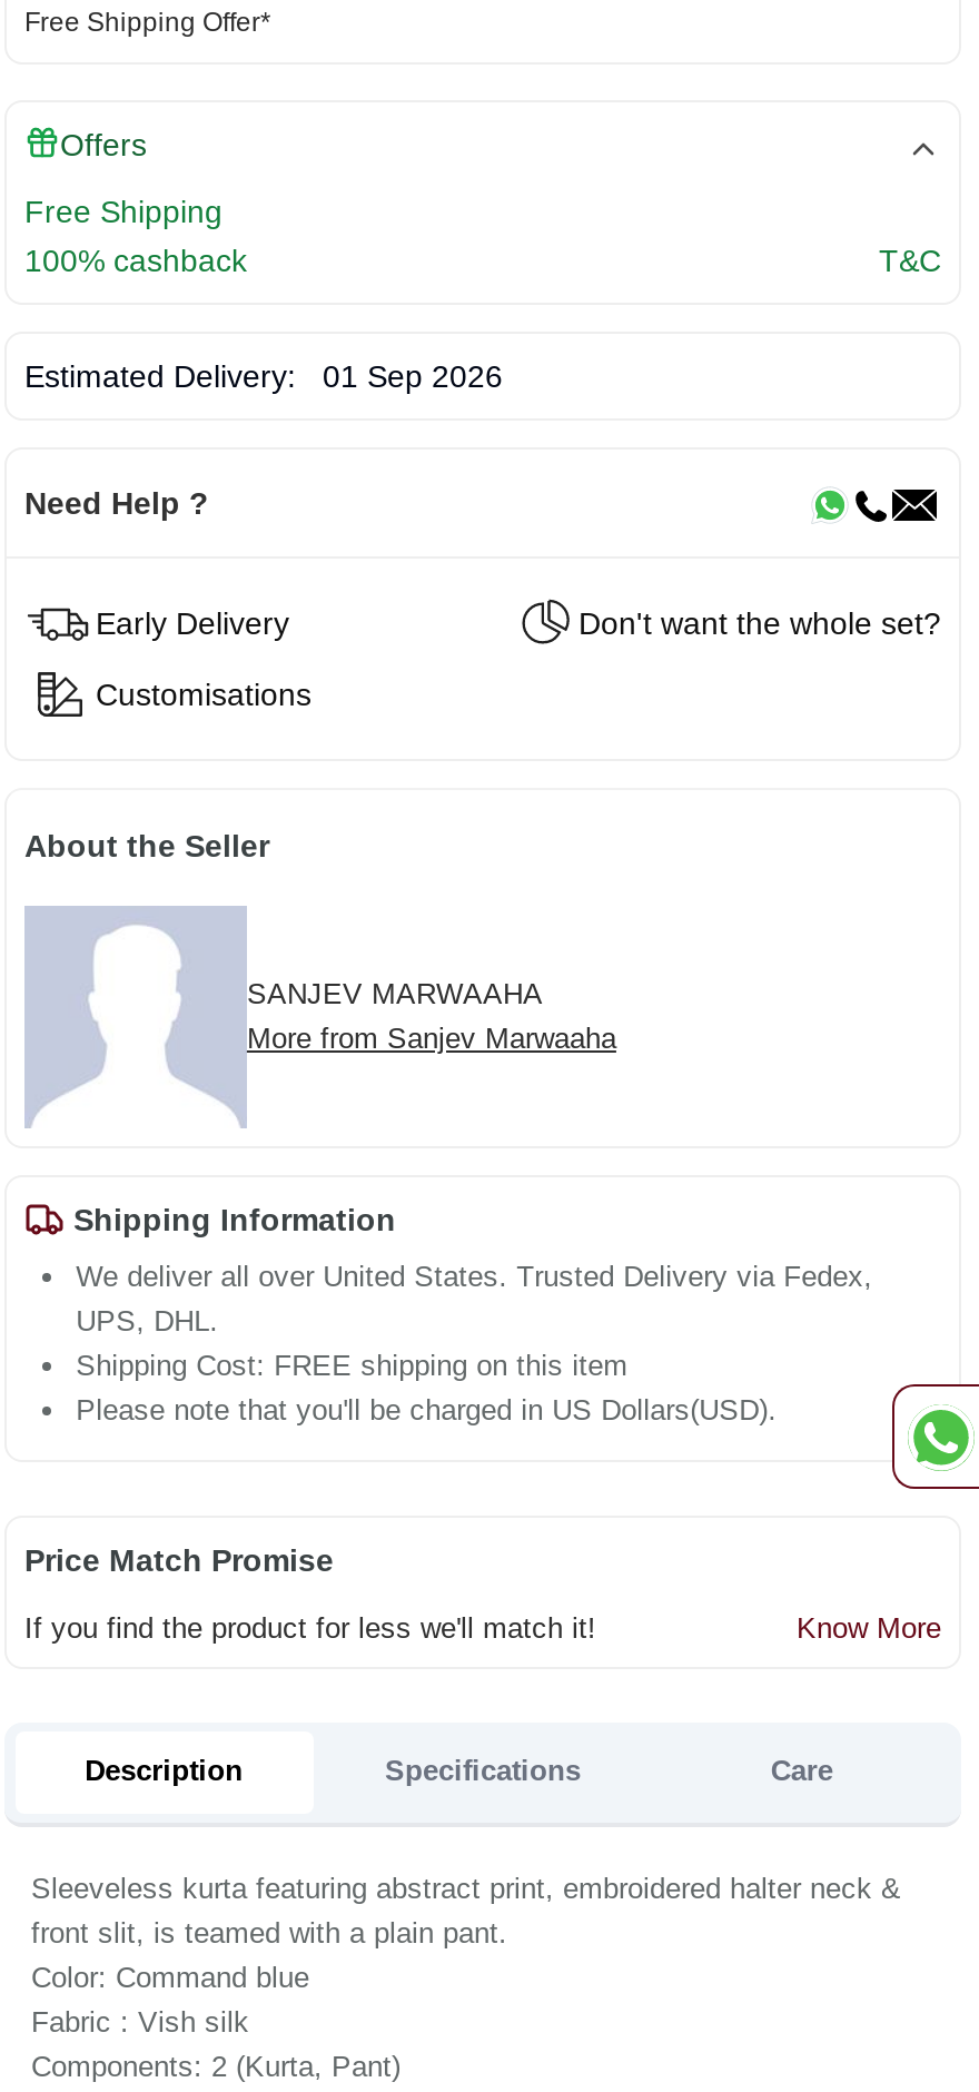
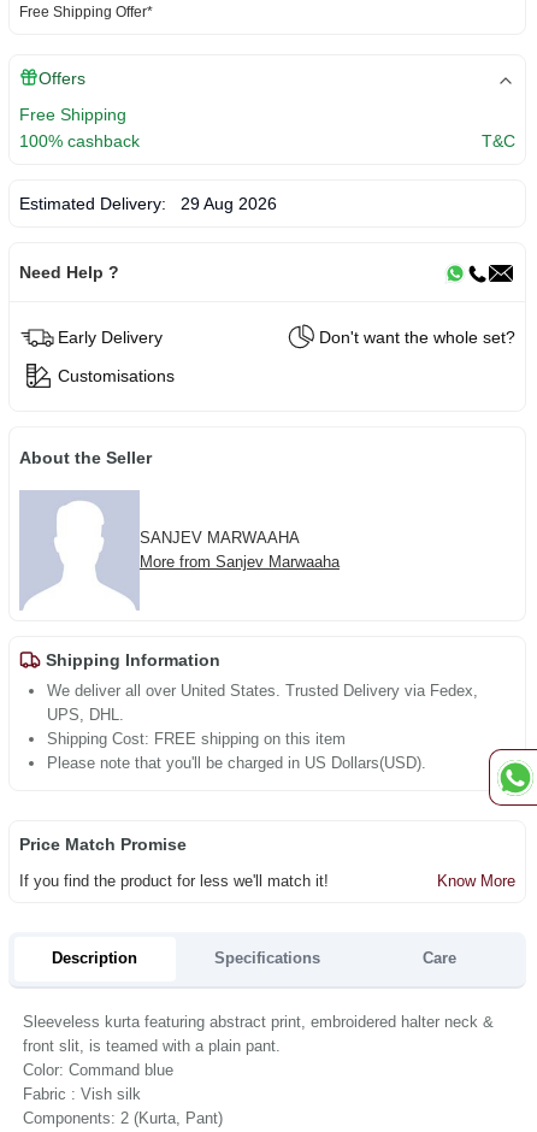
[24,359,503,395] Estimated Delivery: 01 Sep 2026 -> [19,194,277,214] Estimated Delivery: 29 Aug 2026

